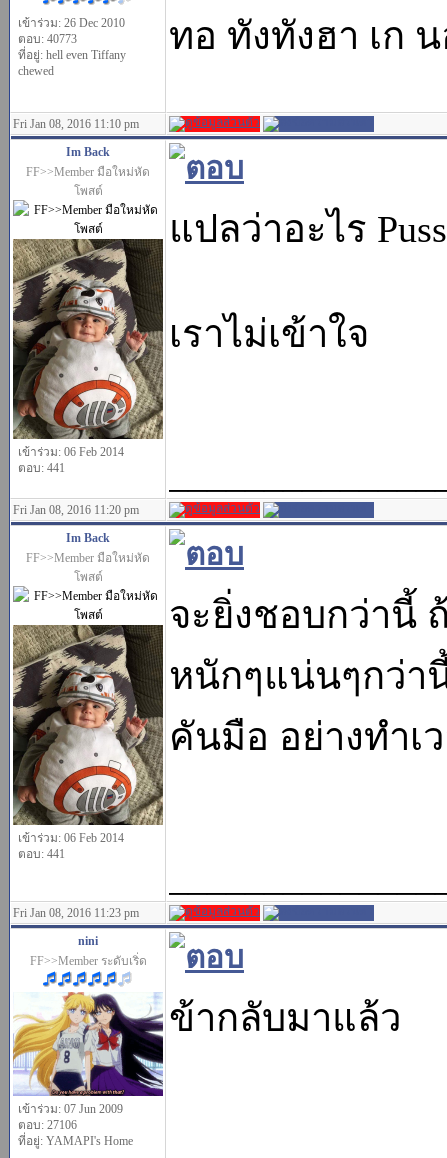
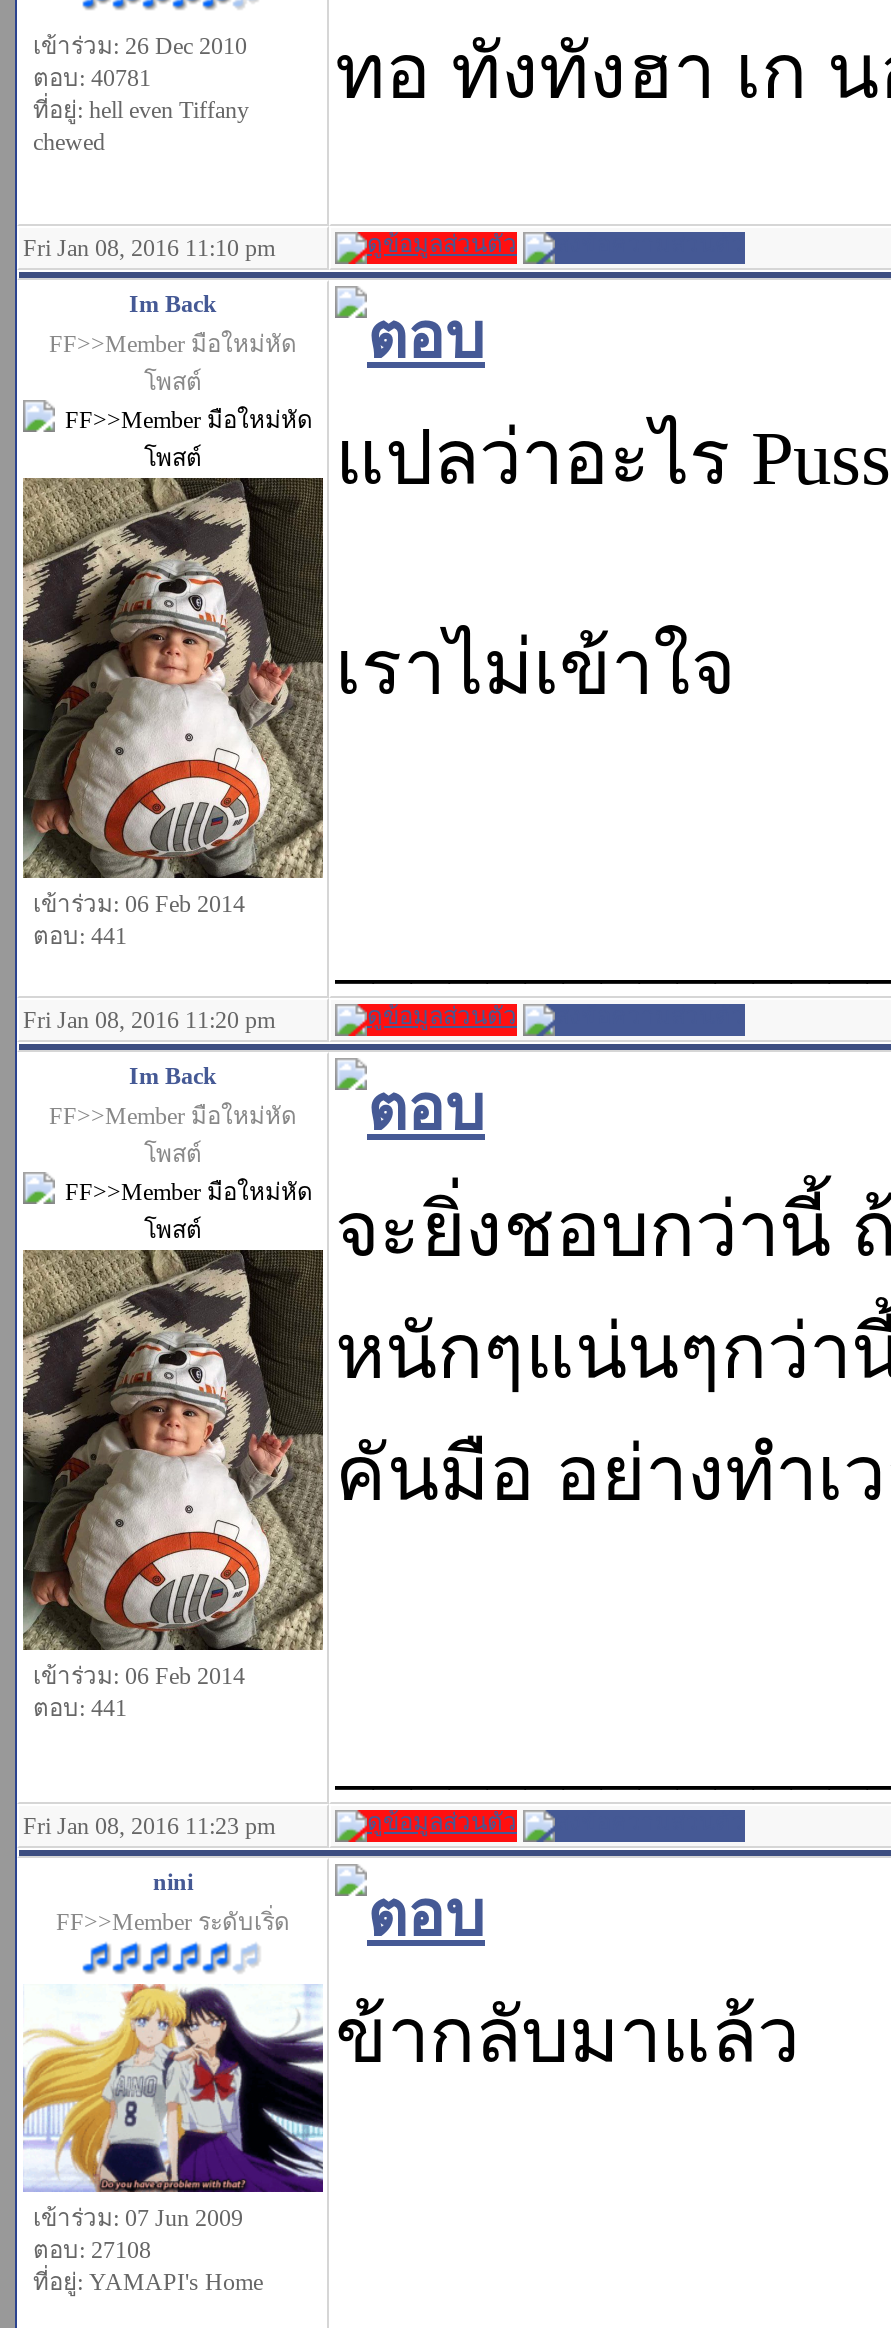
[18,32,77,46] ตอบ: 40773 -> [33,64,151,92] ตอบ: 40781
[18,1118,77,1132] ตอบ: 27106 -> [33,2236,151,2264] ตอบ: 27108

